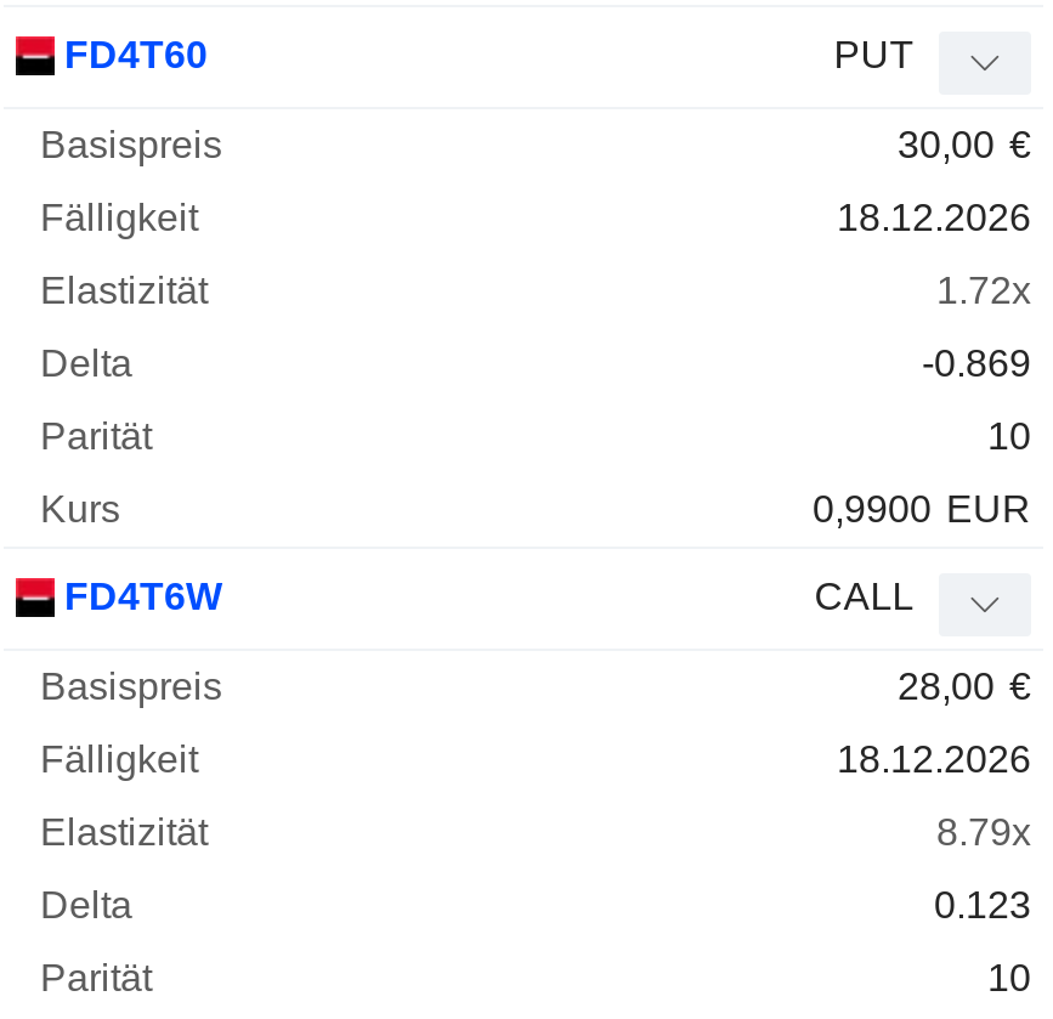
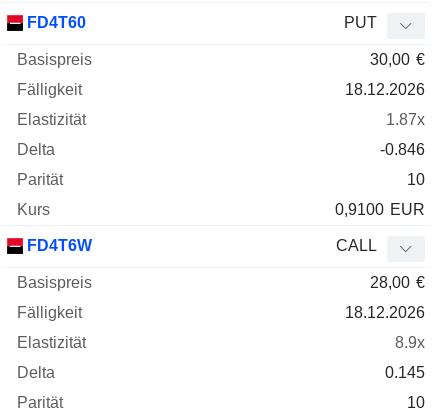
[936,270,1031,311] 1.72x -> [386,111,425,128] 1.87x
[922,343,1031,384] -0.869 -> [380,141,425,158] -0.846
[813,489,1031,530] 0,9900 EUR -> [335,201,425,218] 0,9100 EUR
[936,812,1031,853] 8.79x -> [395,334,425,351] 8.9x
[934,885,1031,926] 0.123 -> [385,364,425,381] 0.145

